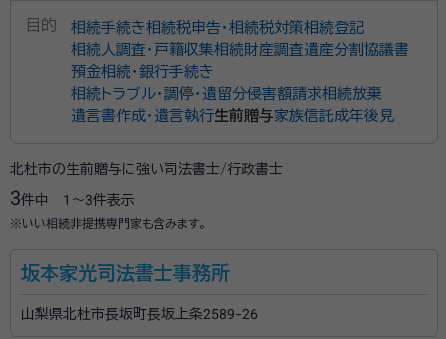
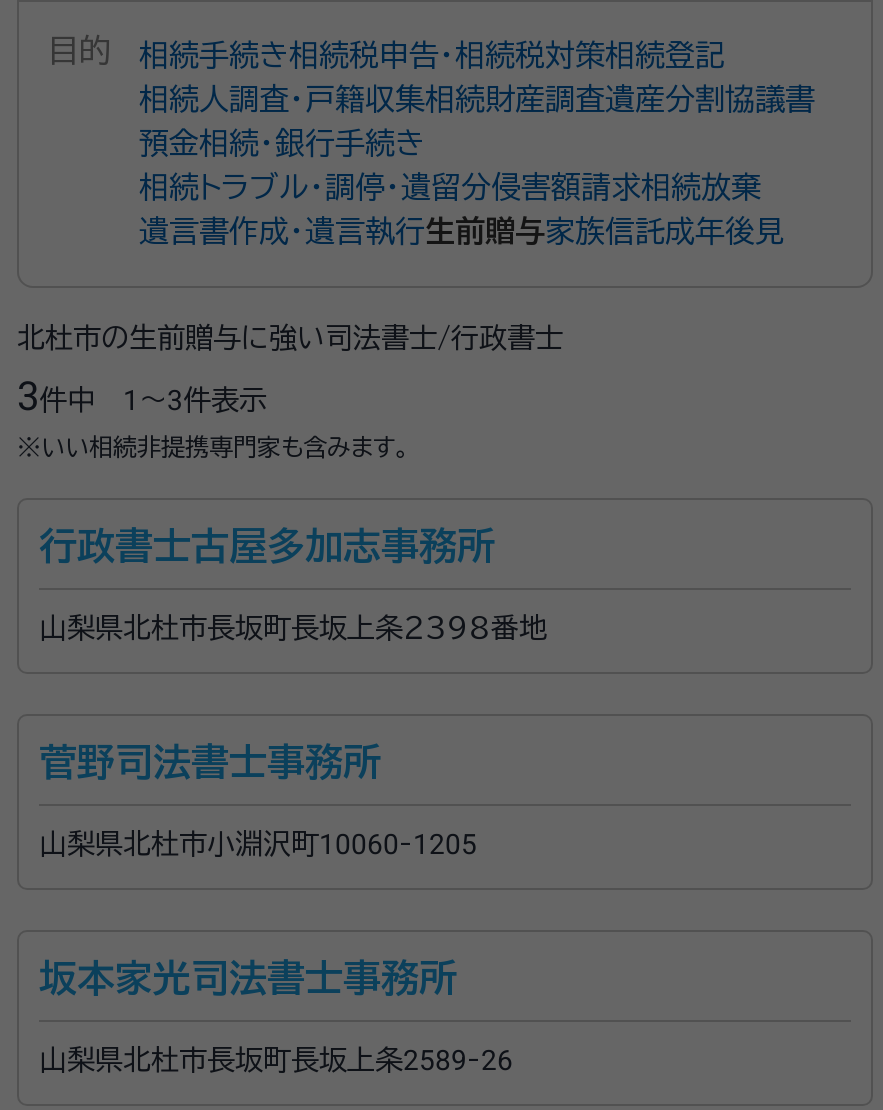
none -> [39,526,547,642] 行政書士古屋多加志事務所 | 山梨県北杜市長坂町長坂上条２３９８番地
none -> [39,742,477,858] 菅野司法書士事務所 | 山梨県北杜市小淵沢町10060-1205

